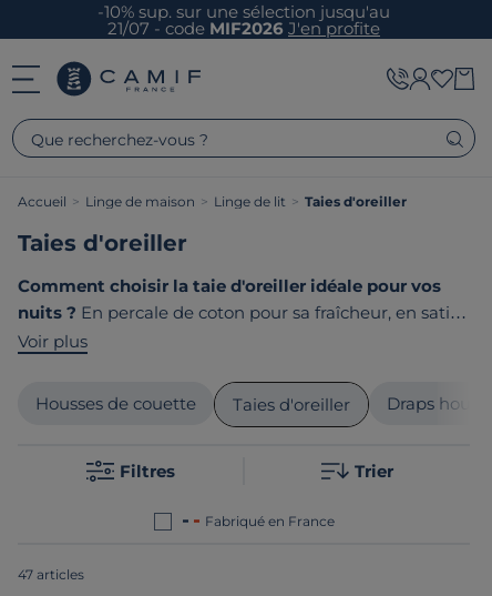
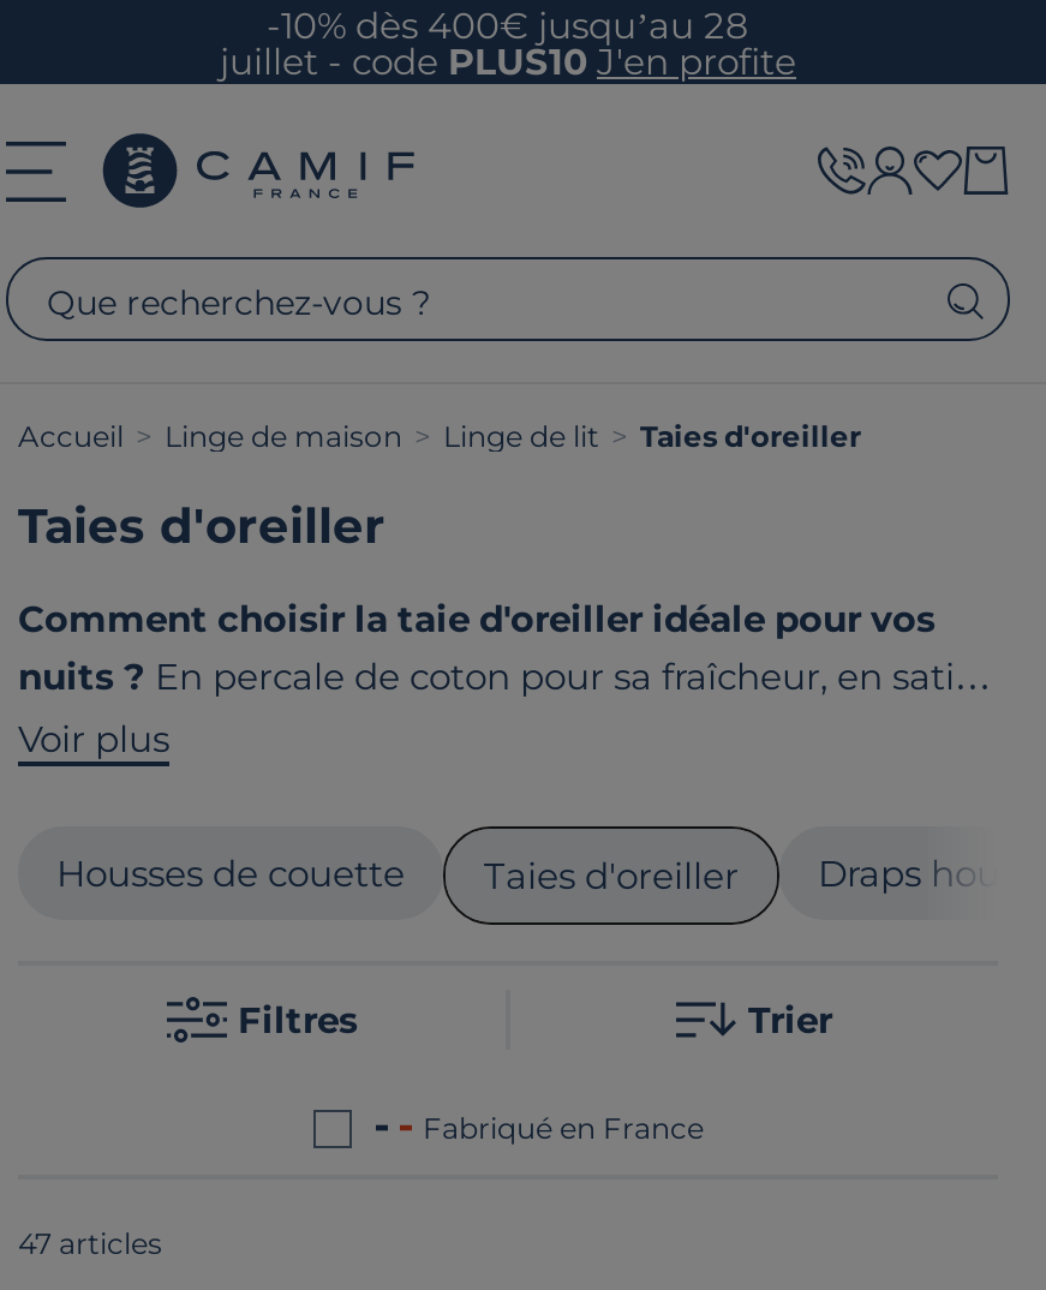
[98,1,390,38] -10% sup. sur une sélection jusqu'au | 21/07 - codeMIF2026 J'en profite -> [220,1,796,83] -10% dès 400€ jusqu’au 28 | juillet - codePLUS10 J'en profite

